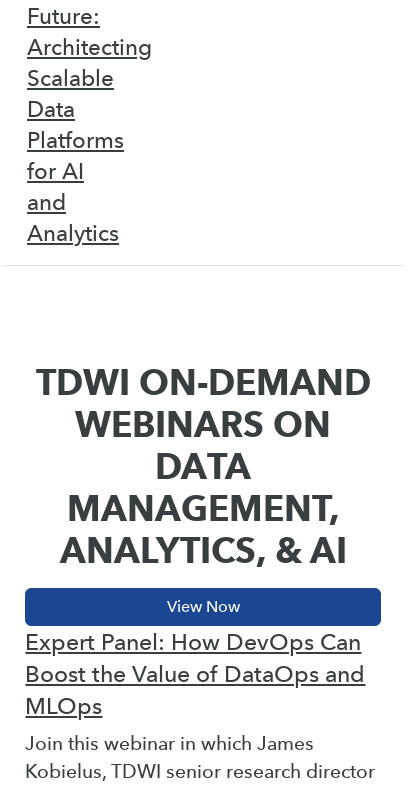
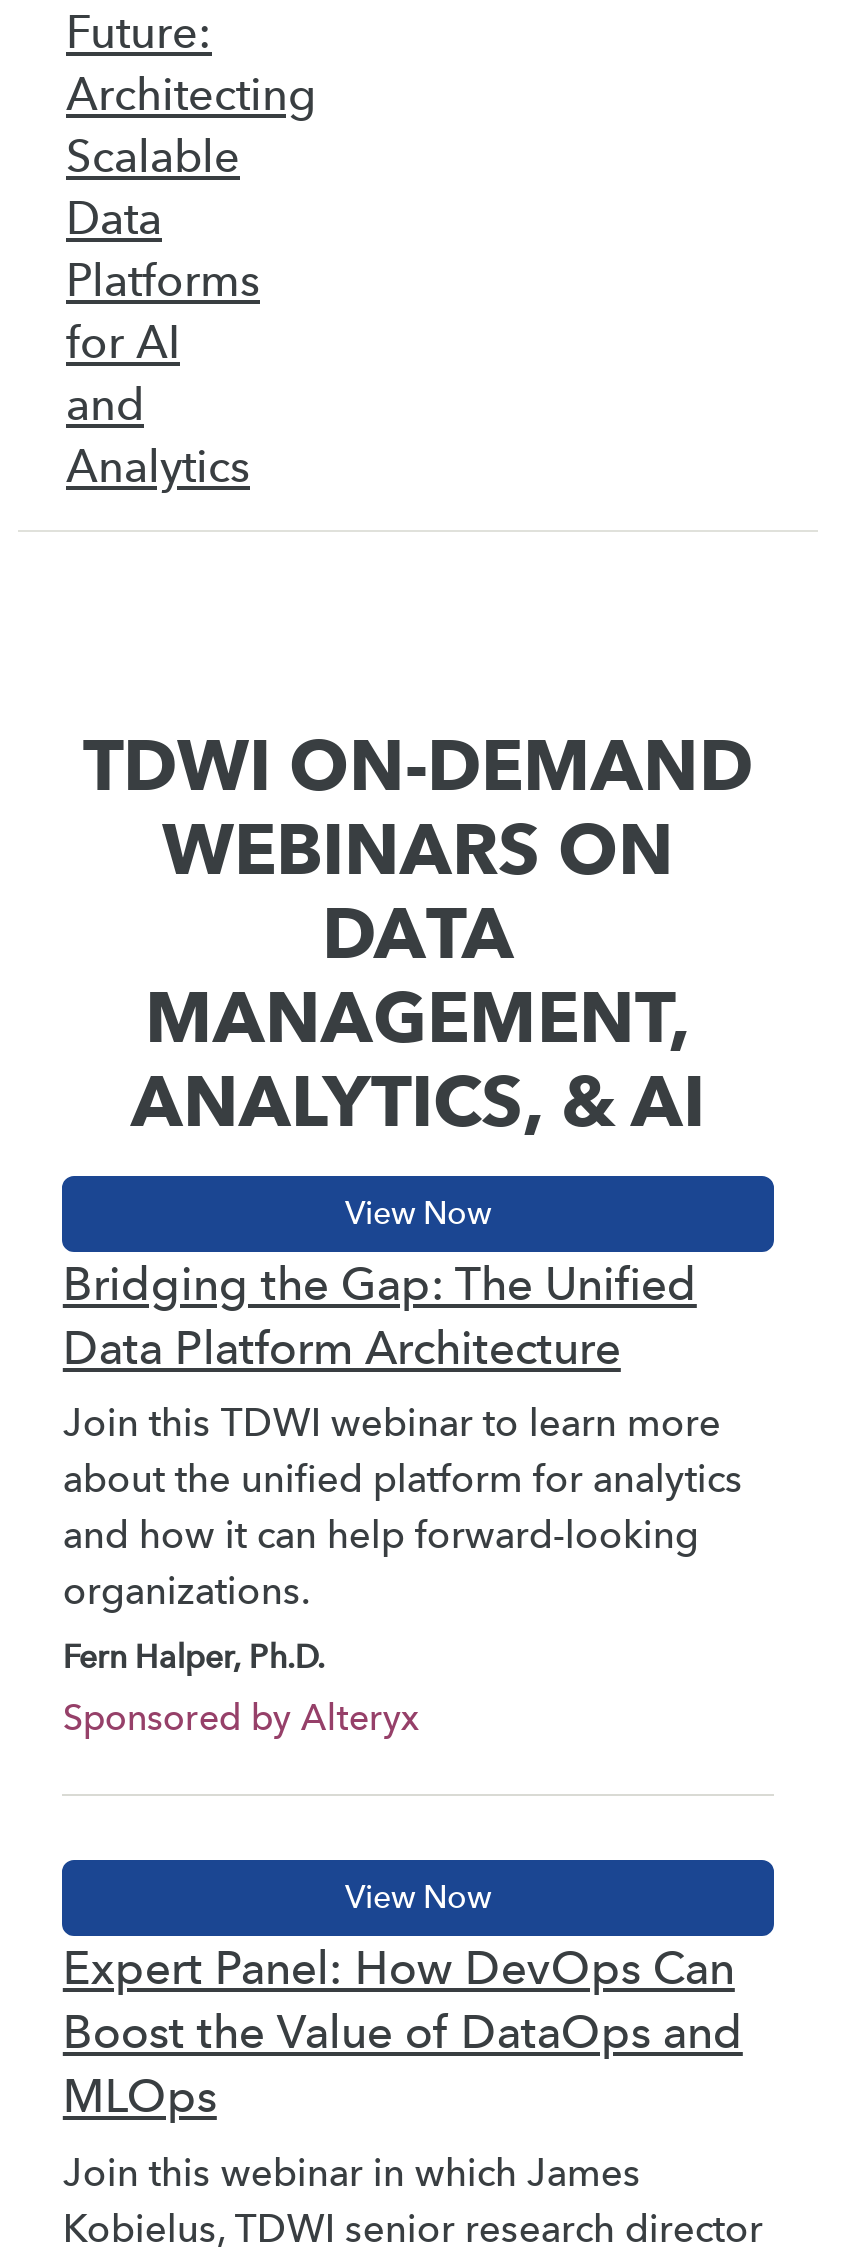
none -> [63,1255,743,1740] Bridging the Gap: The Unified | Data Platform Architecture | Join this TDWI webinar to learn more | about the unified platform for analytics | and how it can help forward-looking | organizations. | Fern Halper, Ph.D. | Sponsored by Alteryx

